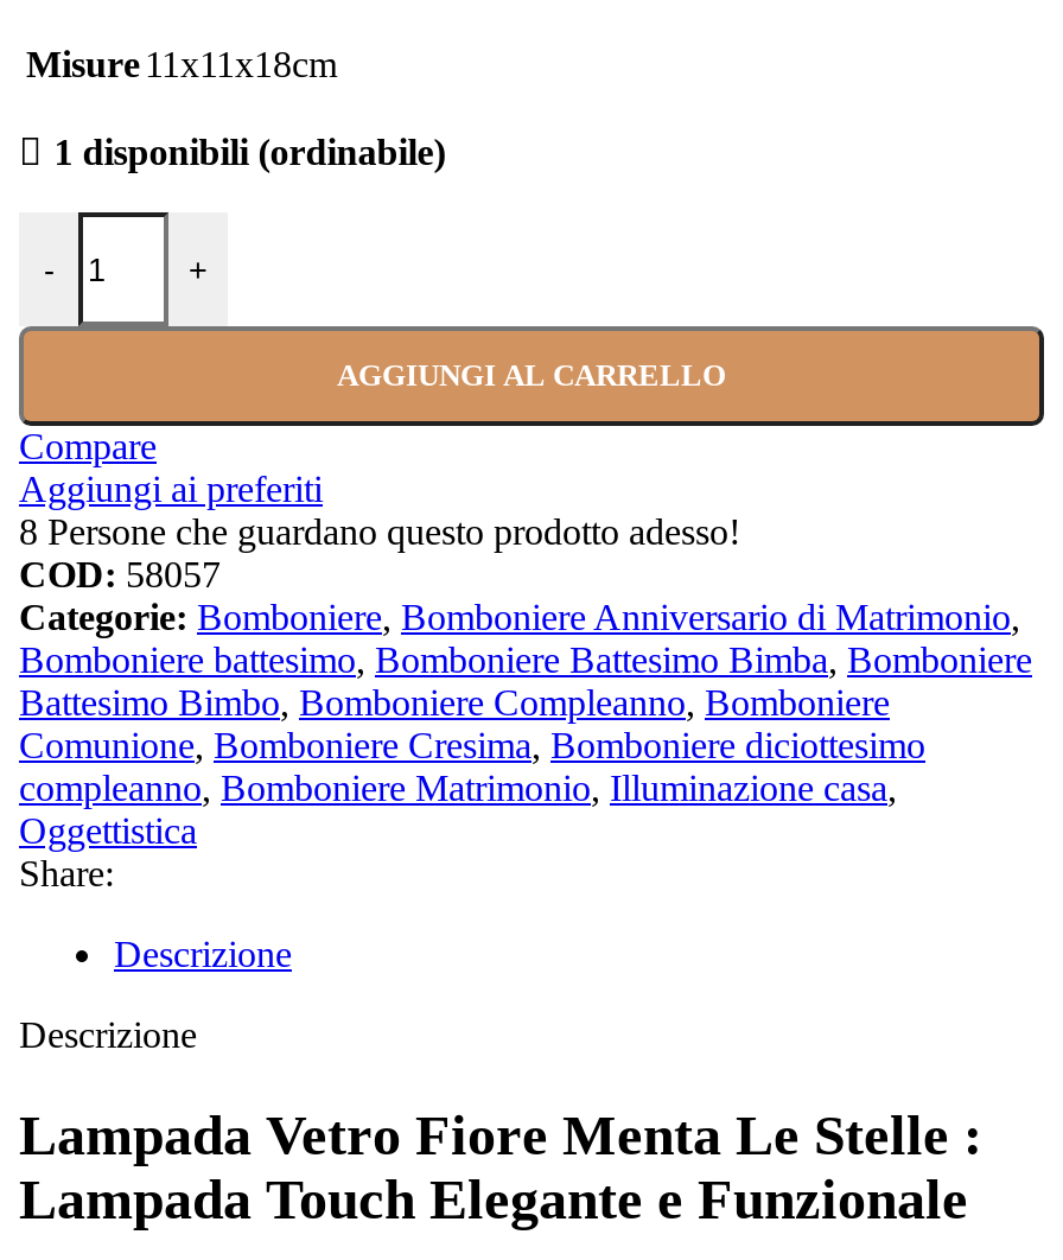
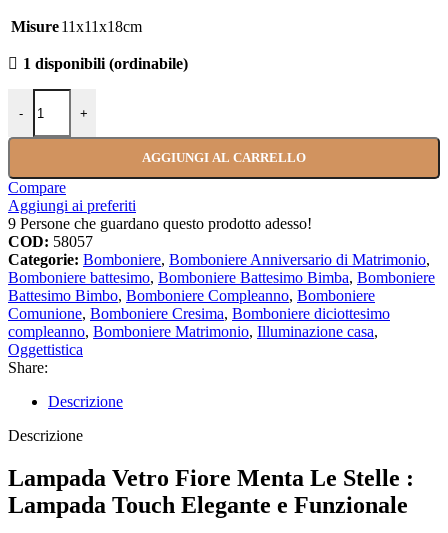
[19,512,740,553] 8 Persone che guardano questo prodotto adesso! -> [8,215,312,232] 9 Persone che guardano questo prodotto adesso!

